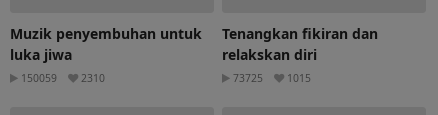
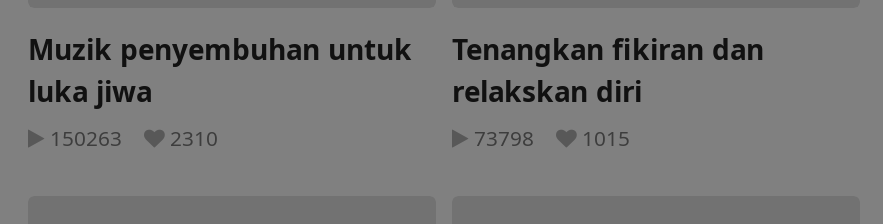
[18,71,105,85] 150059 2310 -> [44,124,218,152] 150263 2310
[230,71,311,85] 73725 1015 -> [468,124,630,152] 73798 1015

